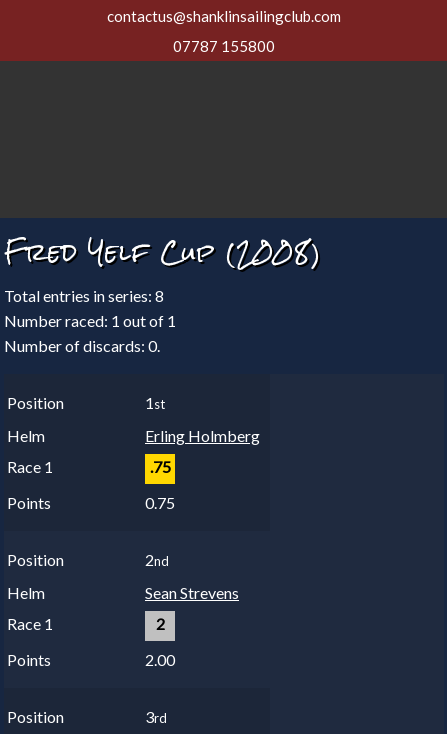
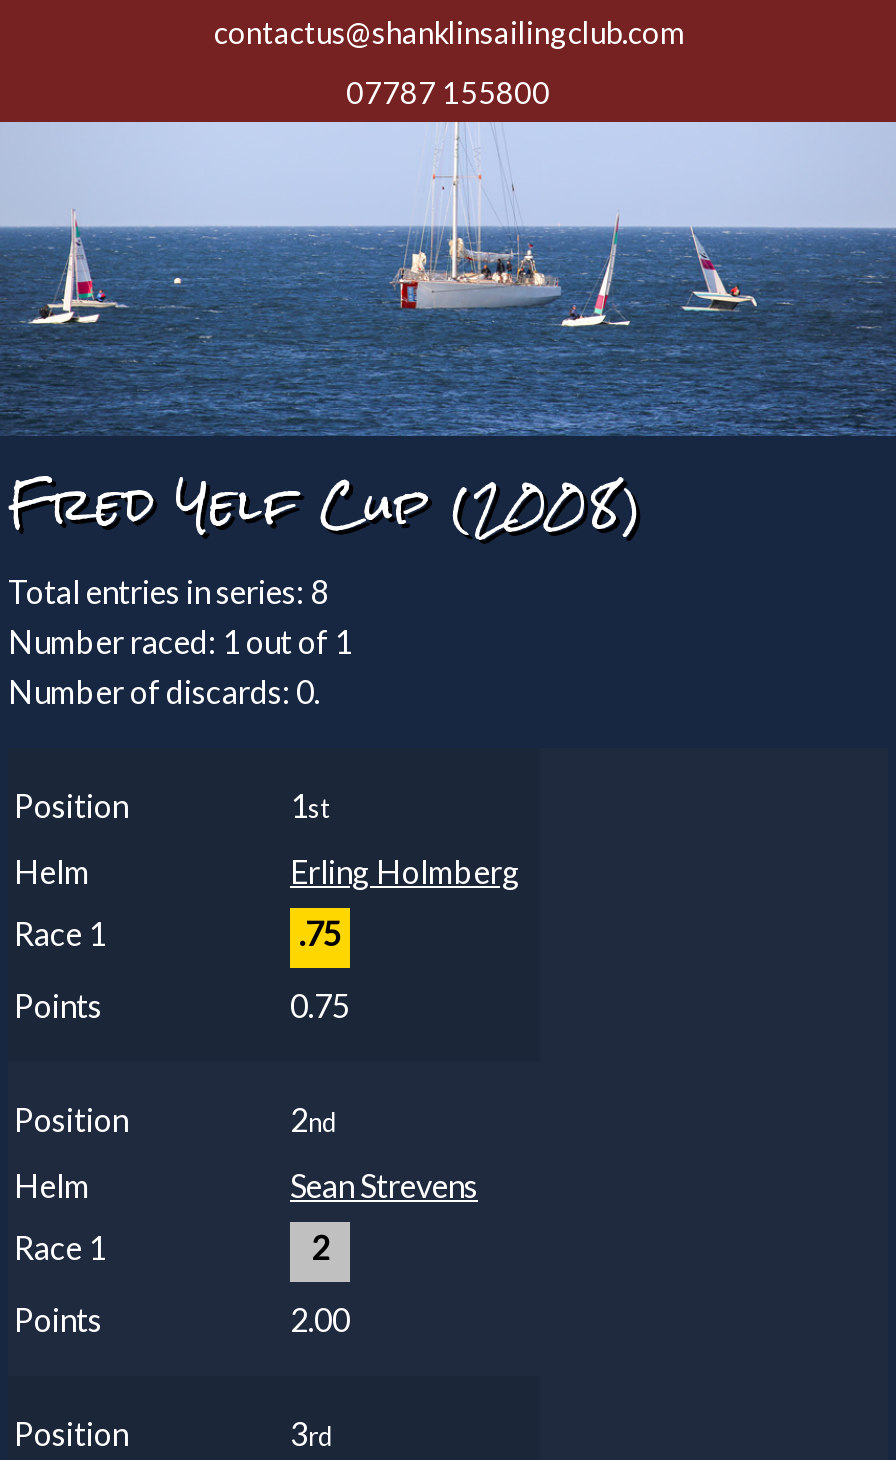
none -> [6,120,890,438] [image]

